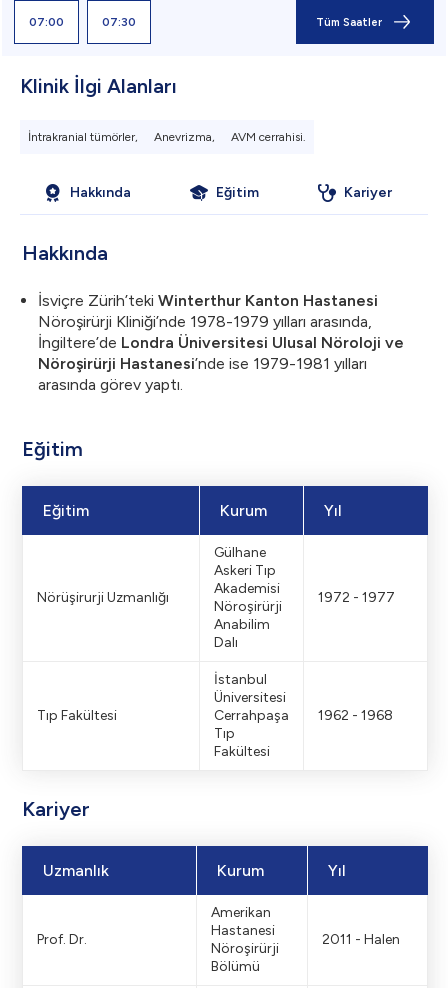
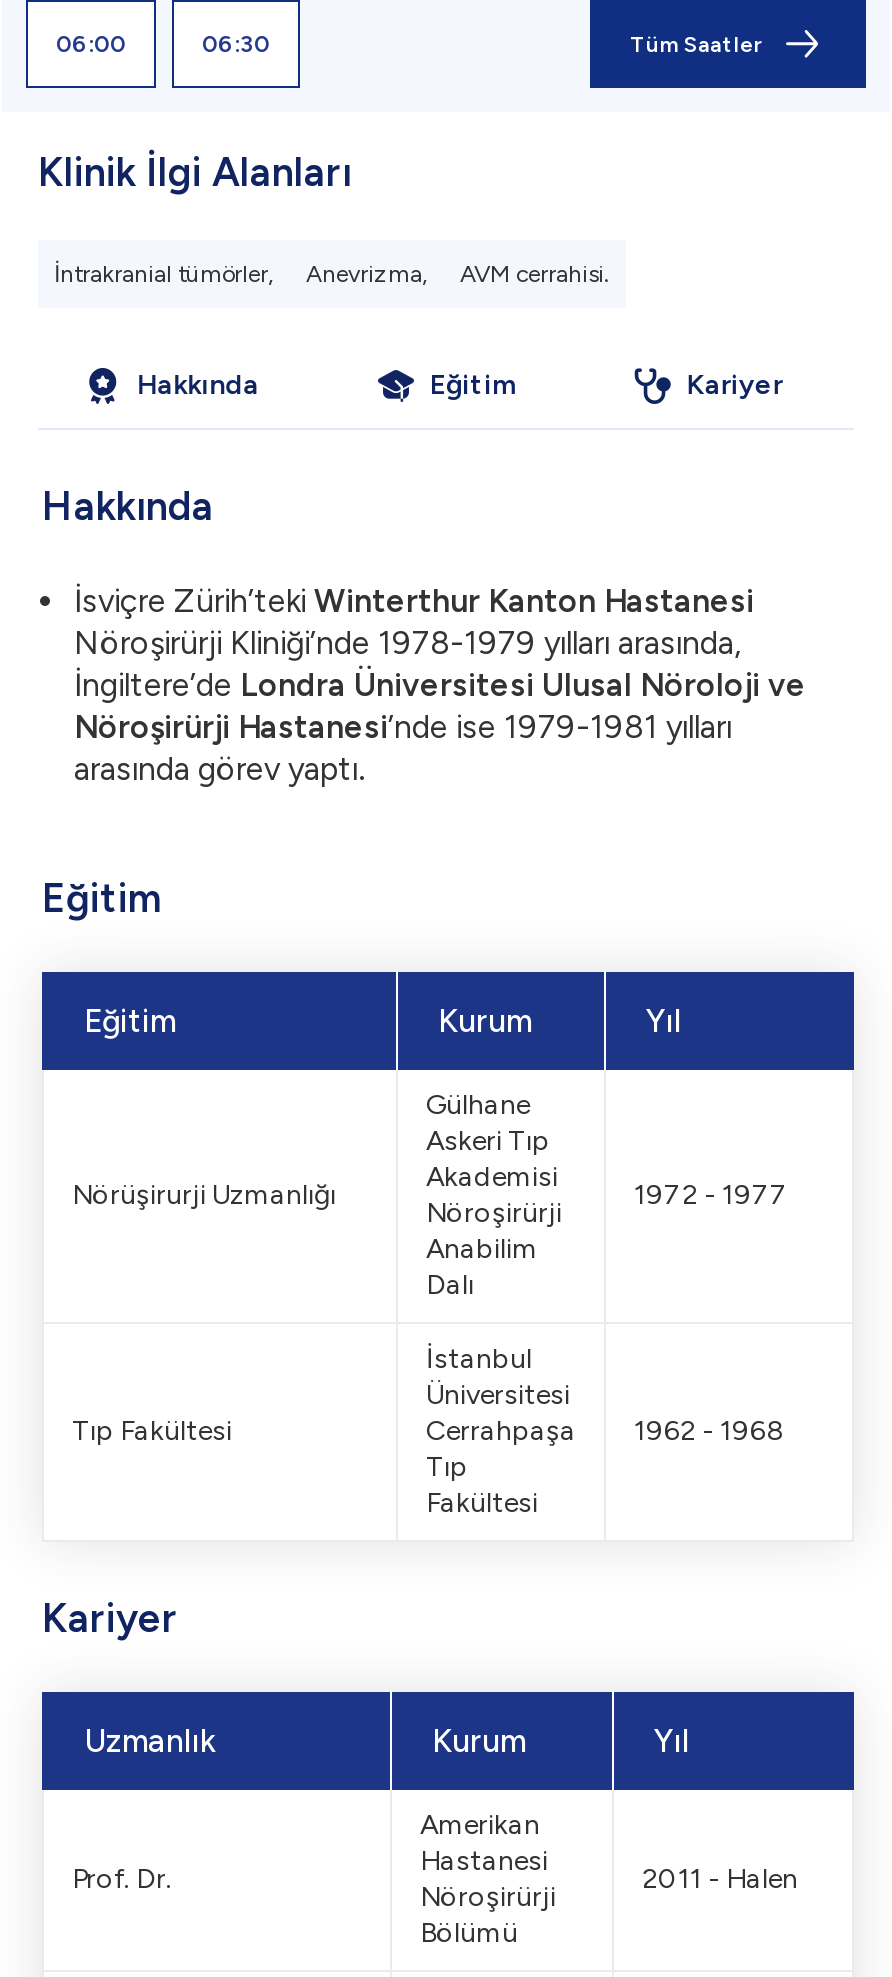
[29,15,64,29] 07:00 -> [56,30,126,58] 06:00
[102,15,136,29] 07:30 -> [202,30,270,58] 06:30

